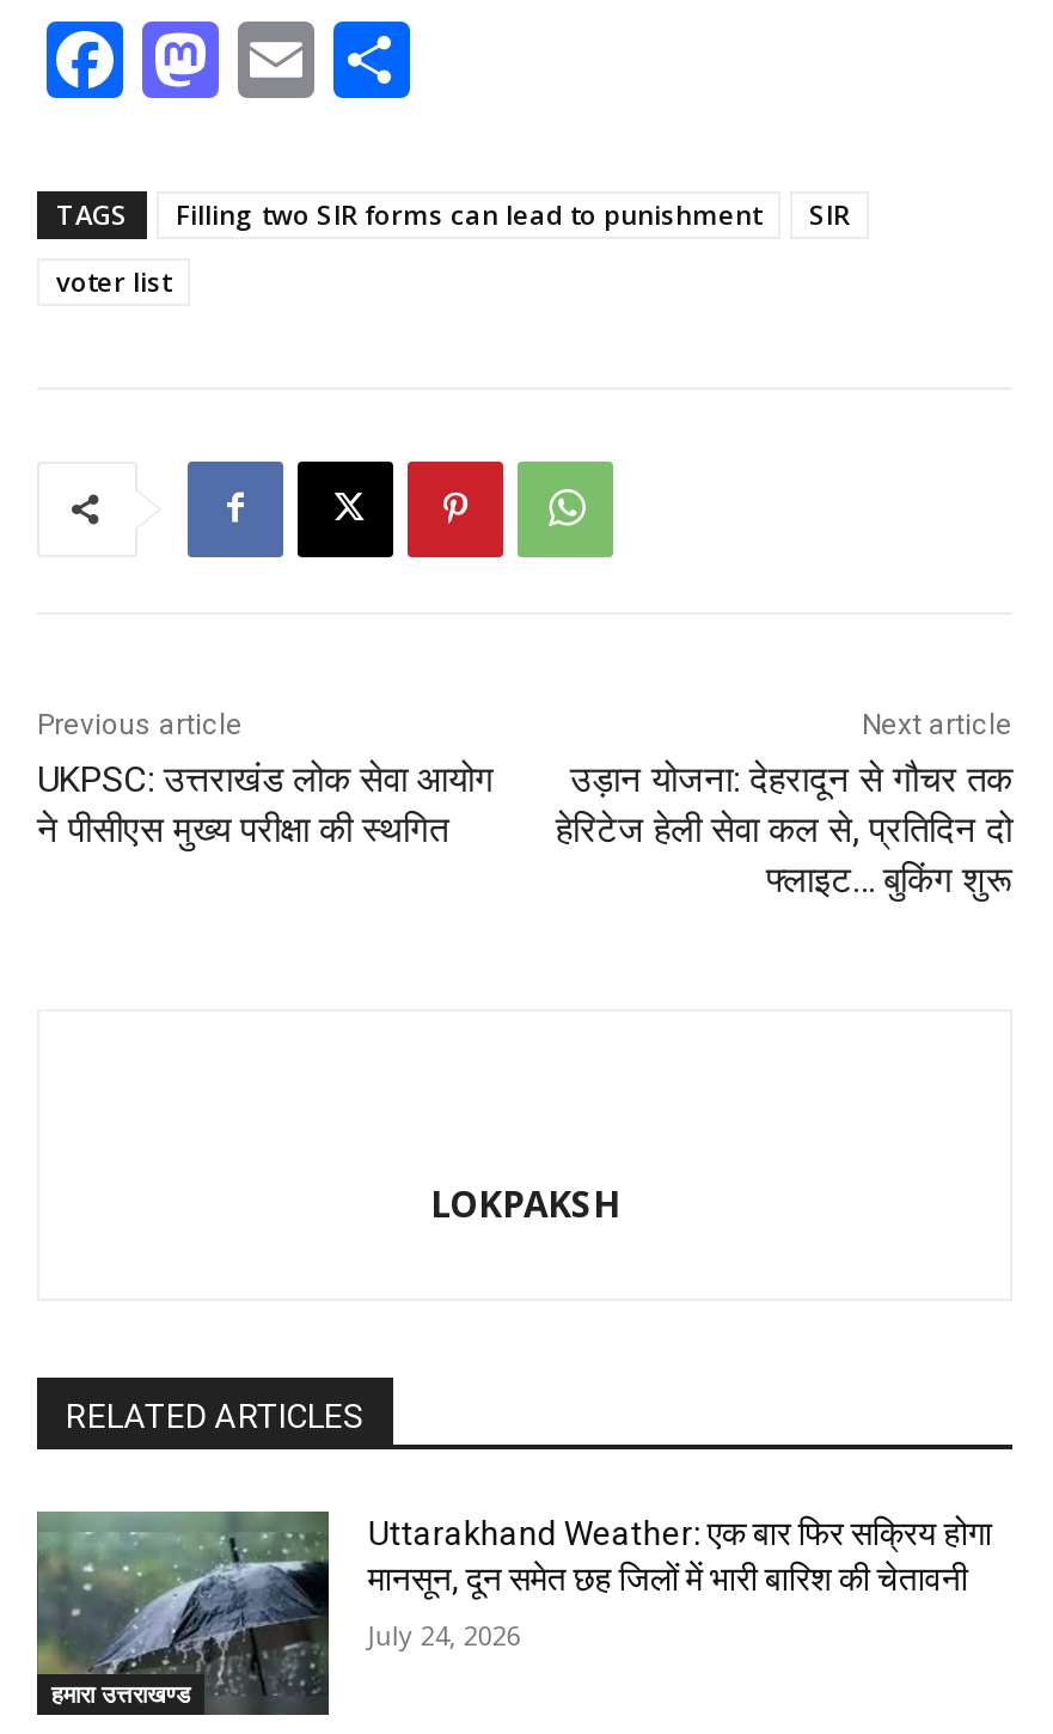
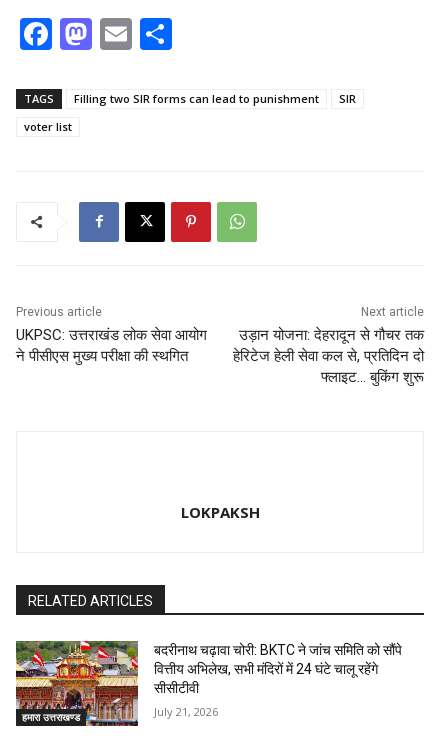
[35,1509,992,1717] [image] | Uttarakhand Weather: एक बार फिर सक्रिय होगा | मानसून, दून समेत छह जिलों में भारी बारिश की चेतावनी -> [15,640,402,727] [image] | बदरीनाथ चढ़ावा चोरी: BKTC ने जांच समिति को सौंपे | वित्तीय अभिलेख, सभी मंदिरों में 24 घंटे चालू रहेंगे | सीसीटीवी
[368,1616,521,1652] July 24, 2026 -> [154,704,218,719] July 21, 2026

